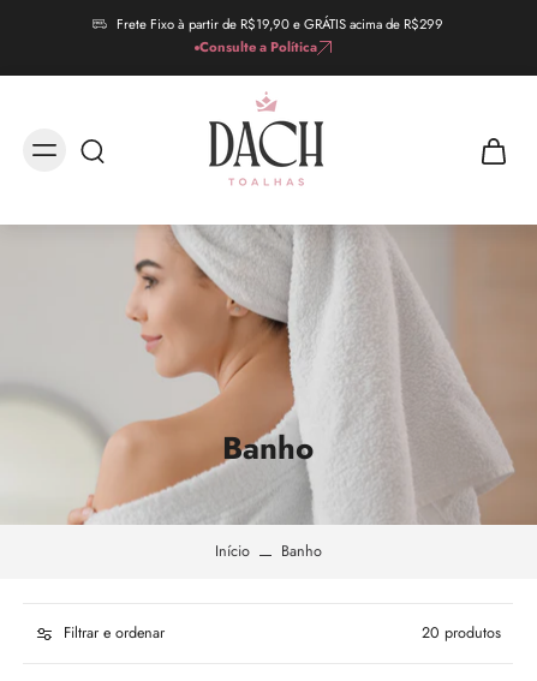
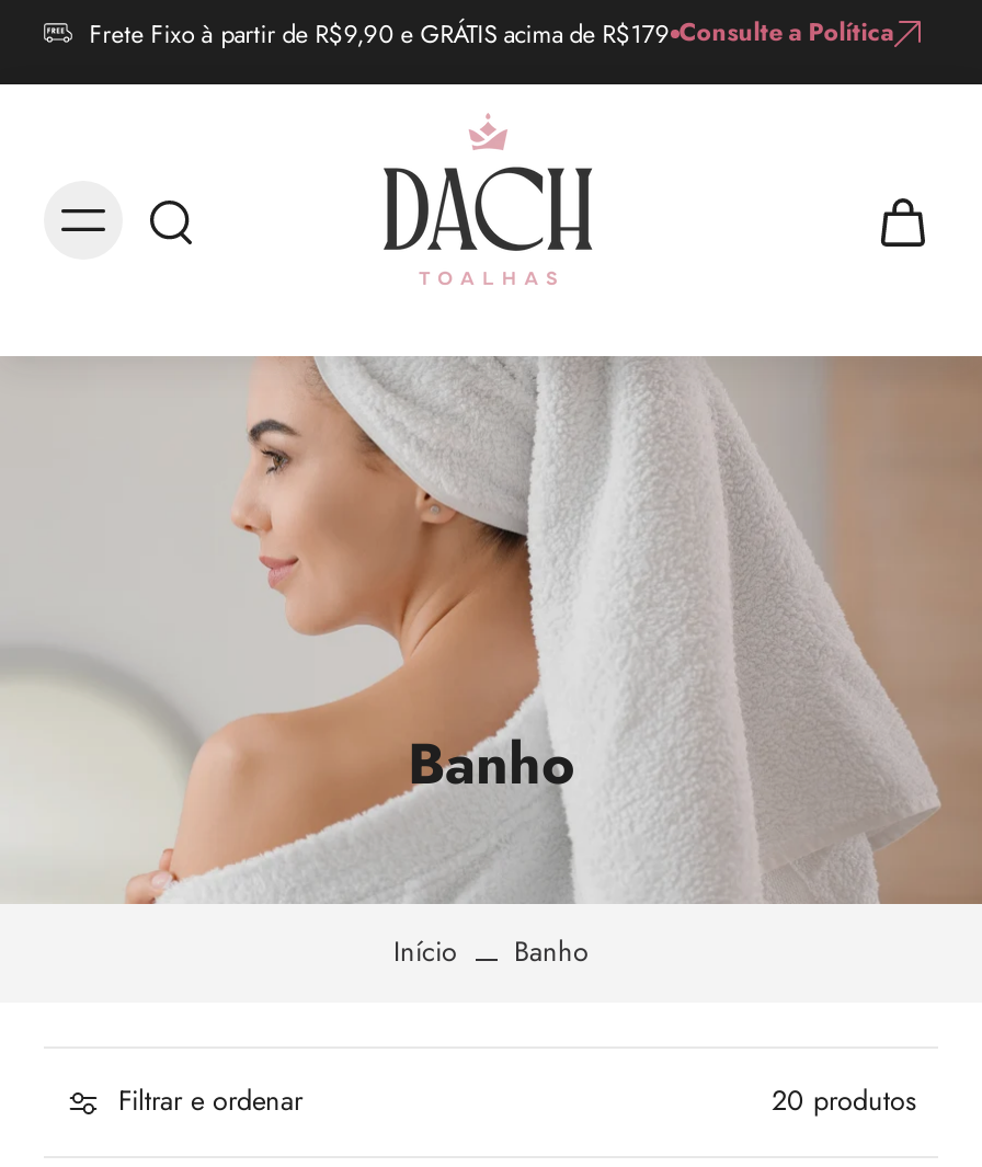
[117,14,444,56] Frete Fixo à partir de R$19,90 e GRÁTIS acima de R$299 | Consulte a Política -> [89,14,894,50] Frete Fixo à partir de R$9,90 e GRÁTIS acima de R$179 Consulte a Política

